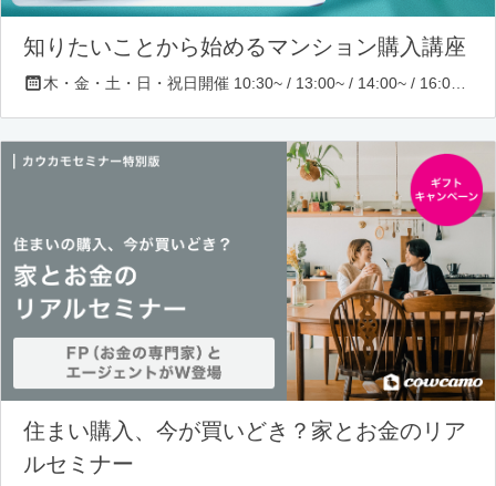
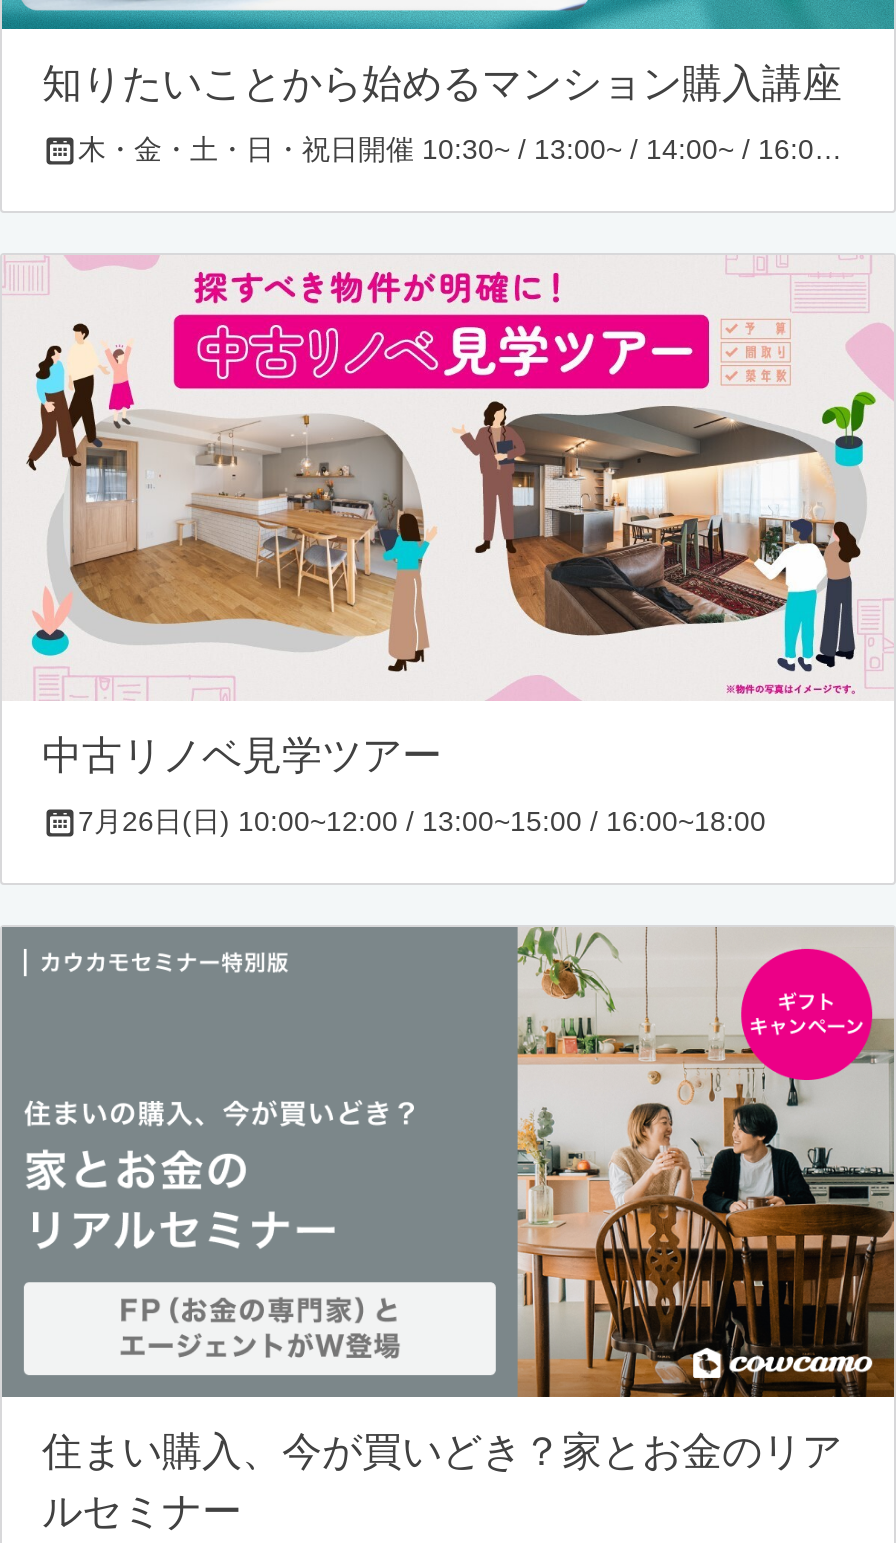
none -> [6,256,890,838] [image] | 中古リノベ見学ツアー | 7月26日(日) 10:00~12:00 / 13:00~15:00 / 16:00~18:00

